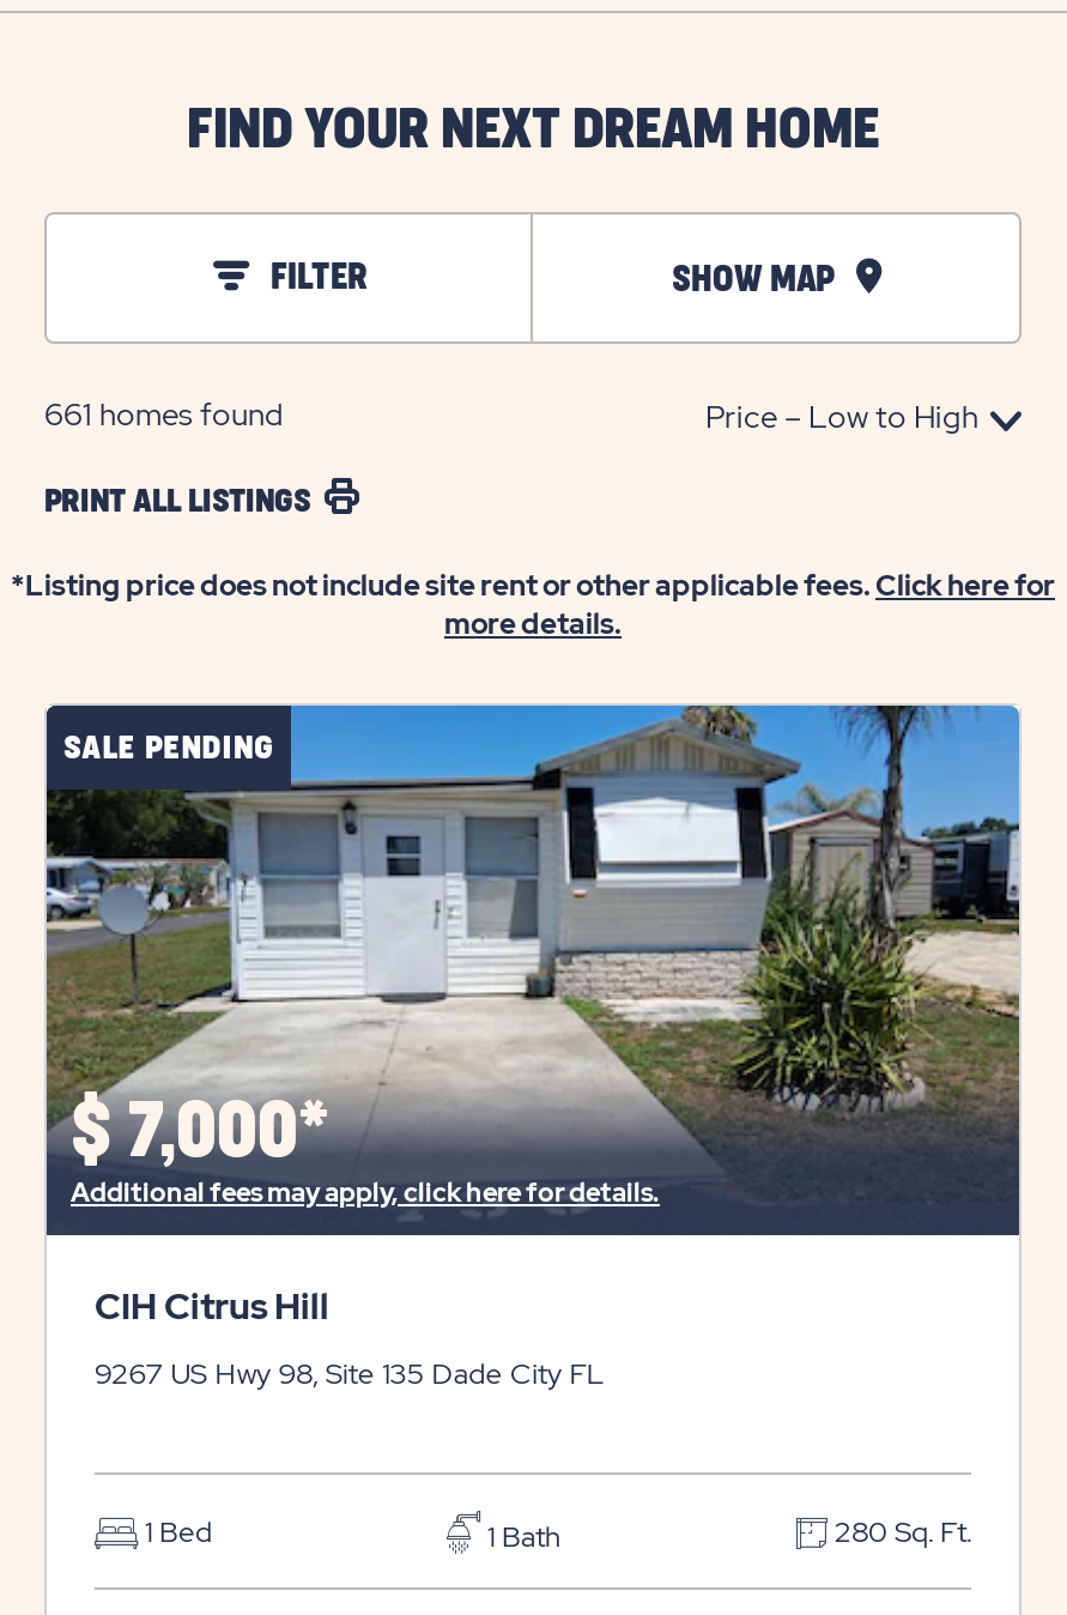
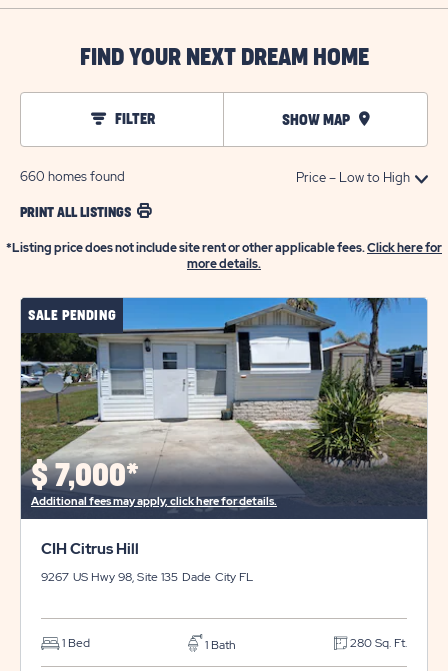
[44,394,284,435] 661 homes found -> [20,168,125,185] 660 homes found

